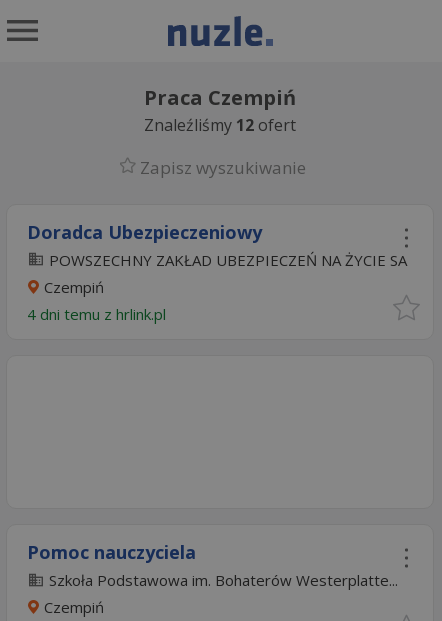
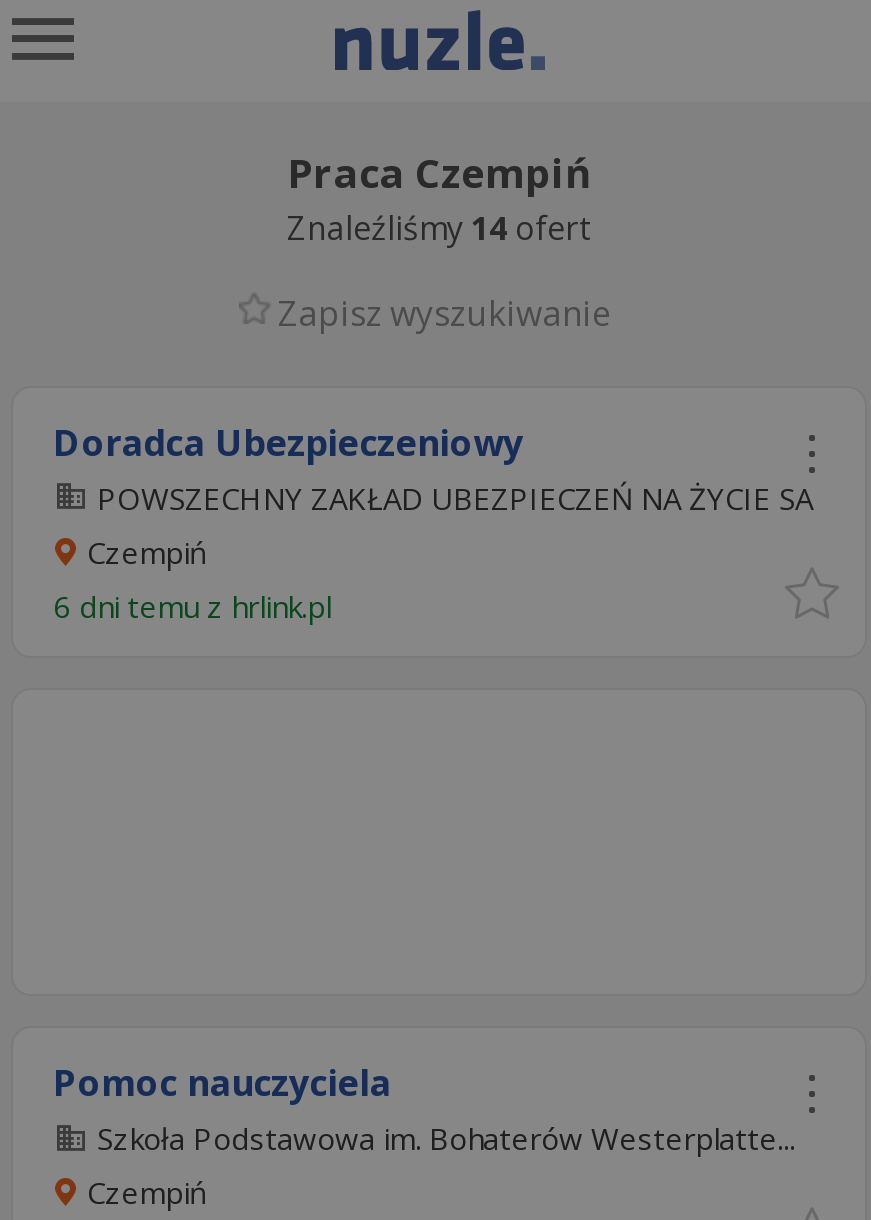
[144,114,296,136] Znaleźliśmy 12 ofert -> [287,206,591,250] Znaleźliśmy 14 ofert
[27,304,170,324] 4 dni temu z hrlink.pl -> [53,586,339,626] 6 dni temu z hrlink.pl

